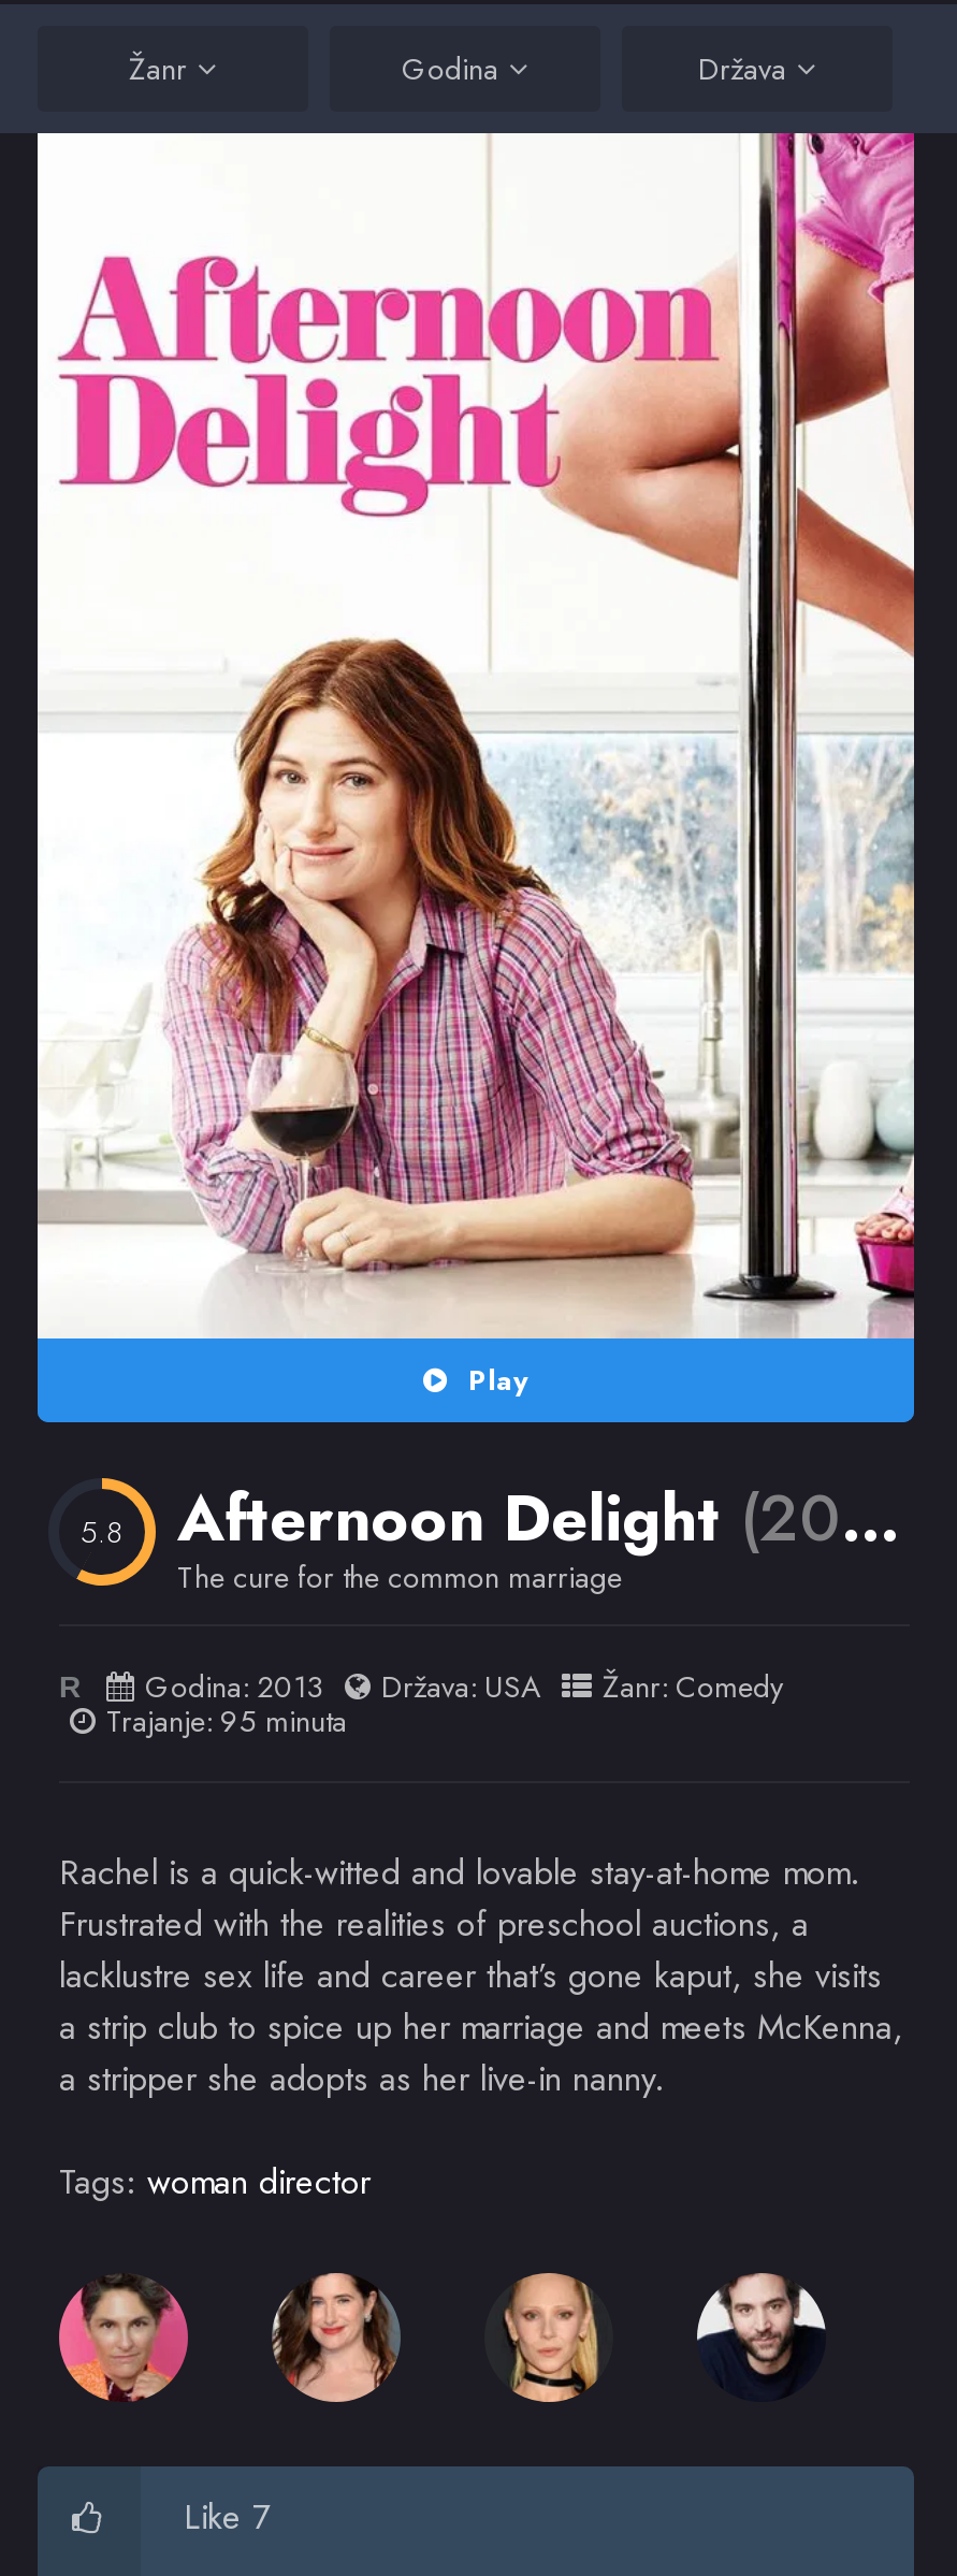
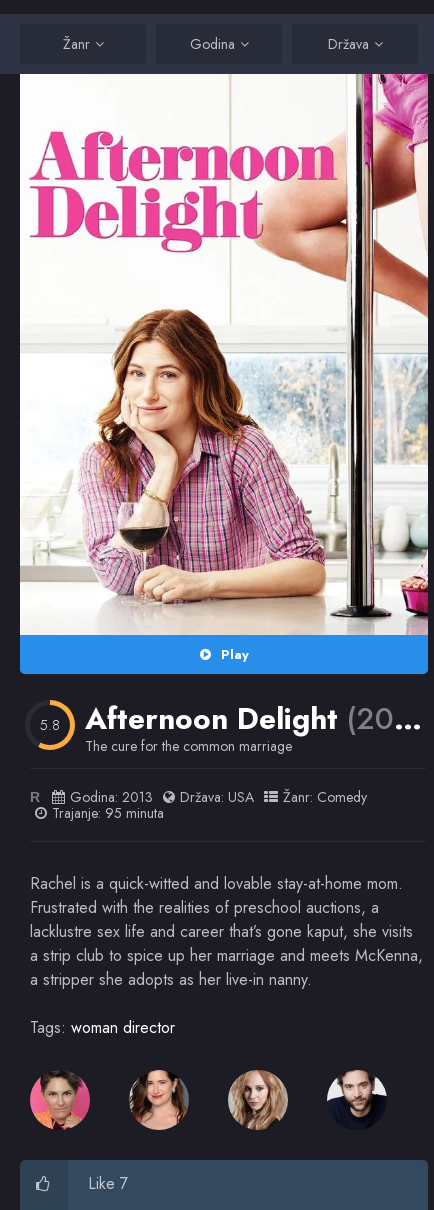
[484,2275,613,2402] [image] -> [227,1070,289,1129] [image]

